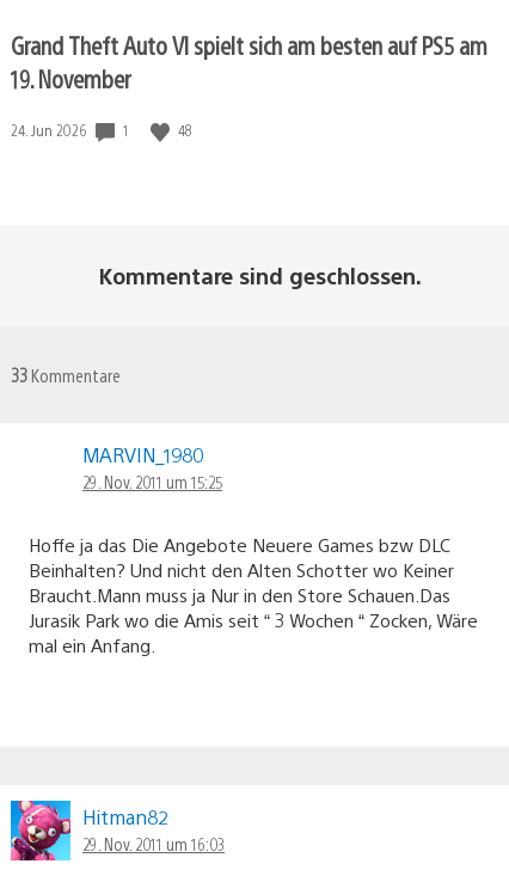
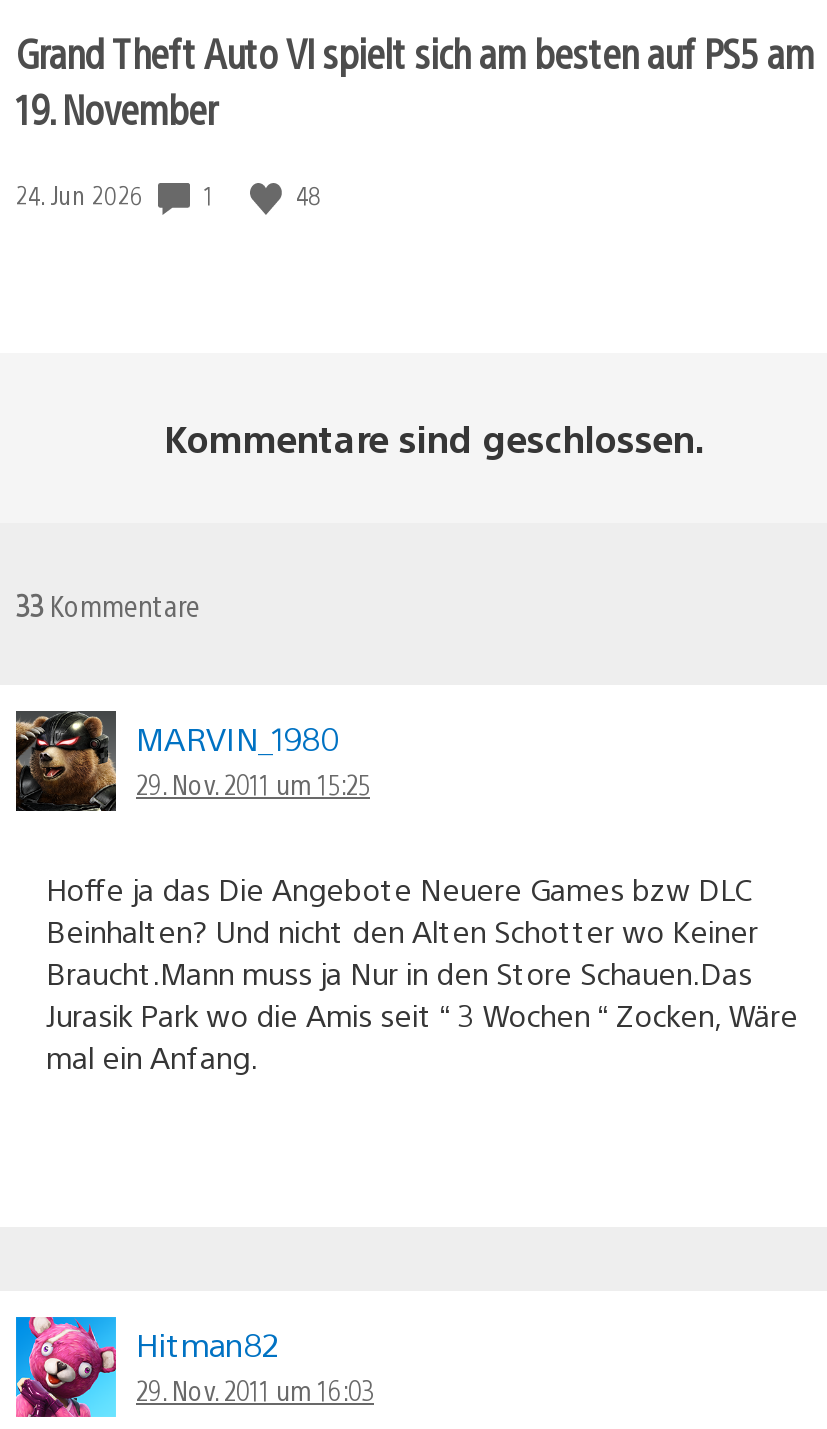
none -> [14,709,118,813] [image]

